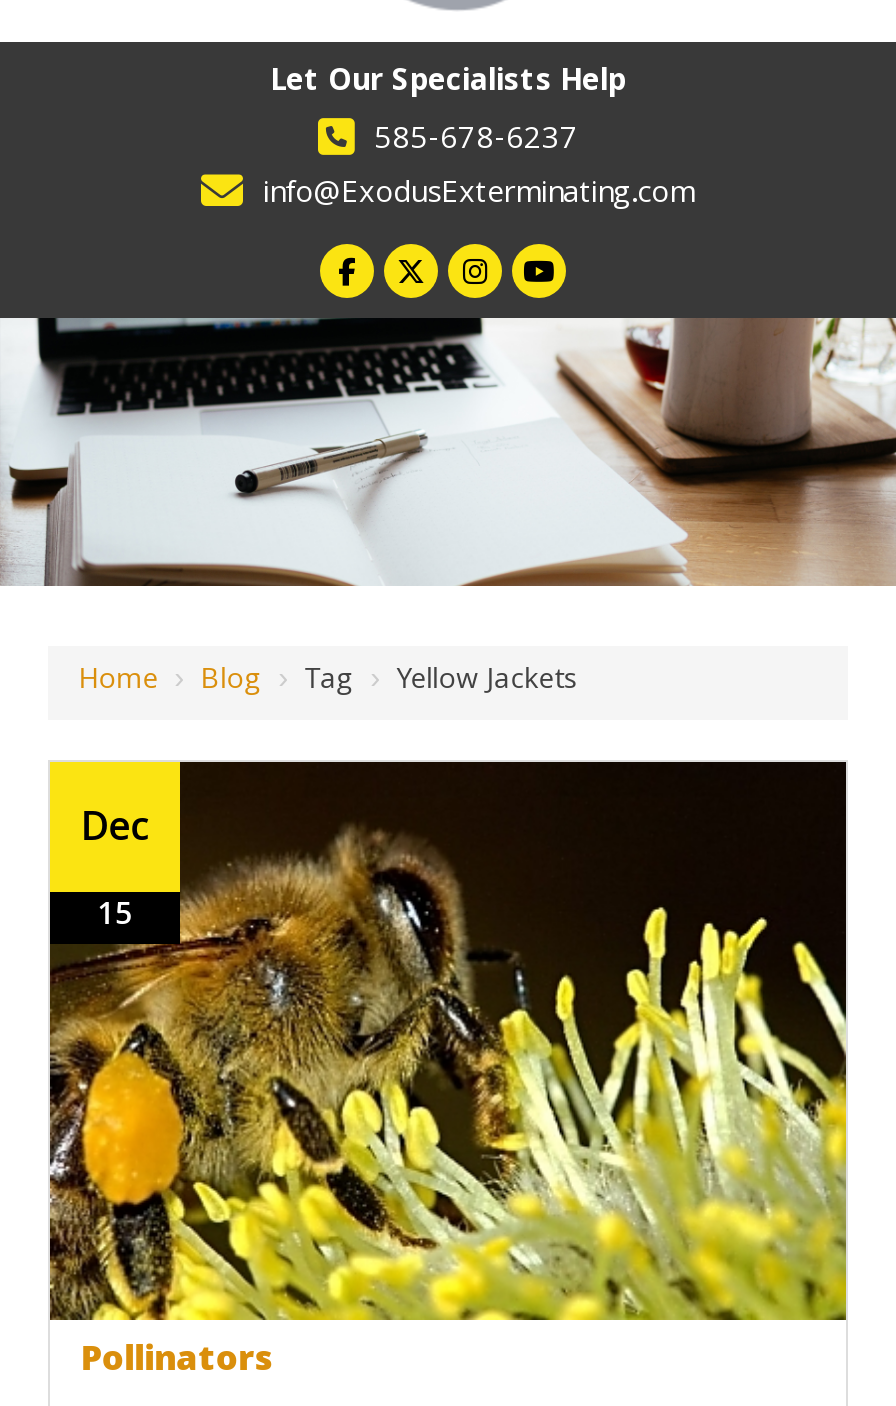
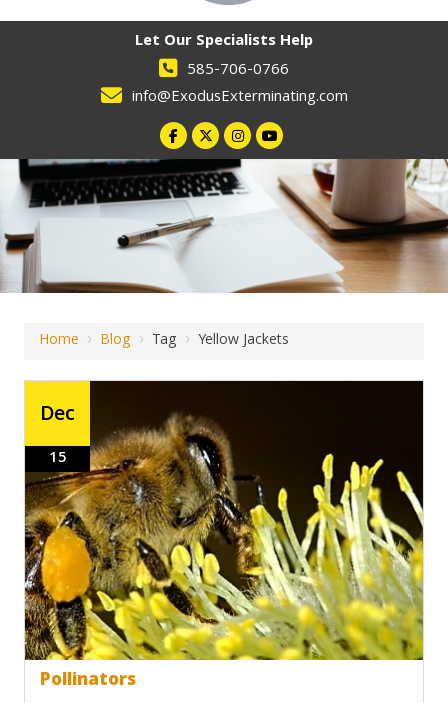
[374,116,578,168] 585-678-6237 -> [187,58,289,84] 585-706-0766

